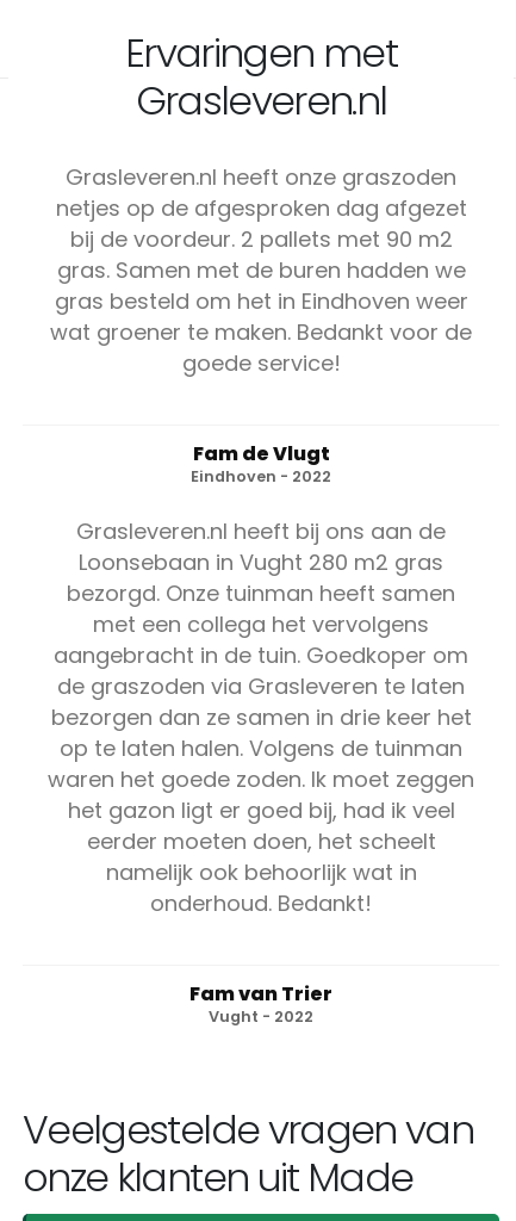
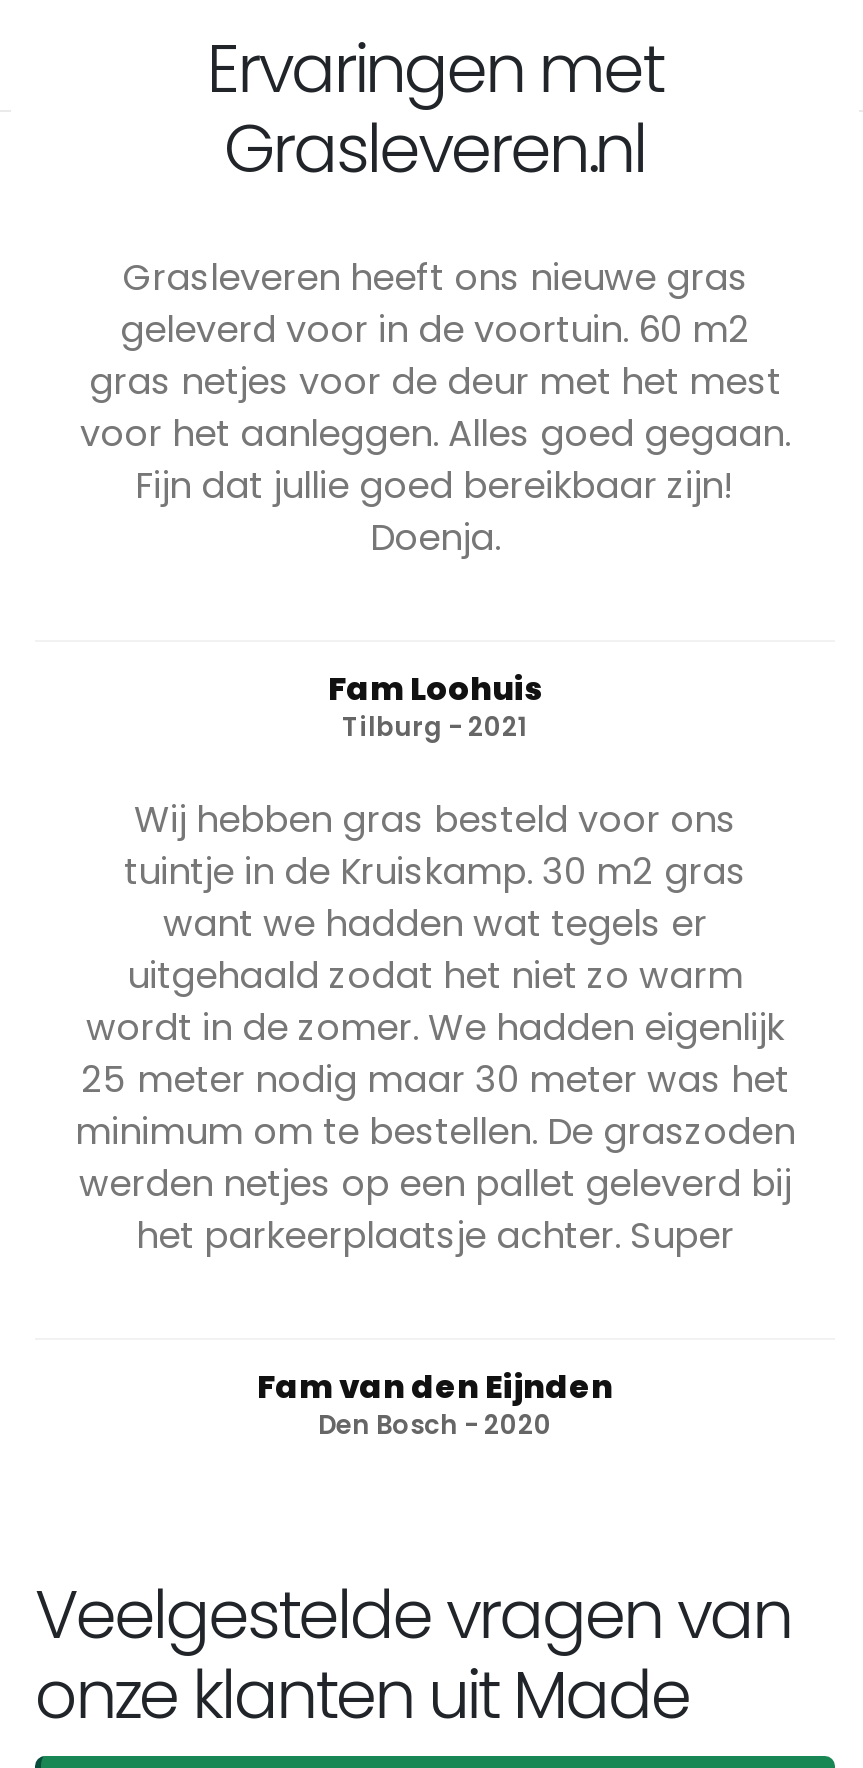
[50,162,472,377] Grasleveren.nl heeft onze graszoden | netjes op de afgesproken dag afgezet | bij de voordeur. 2 pallets met 90 m2 | gras. Samen met de buren hadden we | gras besteld om het in Eindhoven weer | wat groener te maken. Bedankt voor de | goede service! -> [80,251,790,561] Grasleveren heeft ons nieuwe gras | geleverd voor in de voortuin. 60 m2 | gras netjes voor de deur met het mest | voor het aanleggen. Alles goed gegaan. | Fijn dat jullie goed bereikbaar zijn! | Doenja.
[191,439,331,486] Fam de Vlugt | Eindhoven - 2022 -> [328,665,542,743] Fam Loohuis | Tilburg - 2021
[48,516,474,918] Grasleveren.nl heeft bij ons aan de | Loonsebaan in Vught 280 m2 gras | bezorgd. Onze tuinman heeft samen | met een collega het vervolgens | aangebracht in de tuin. Goedkoper om | de graszoden via Grasleveren te laten | bezorgen dan ze samen in drie keer het | op te laten halen. Volgens de tuinman | waren het goede zoden. Ik moet zeggen | het gazon ligt er goed bij, had ik veel | eerder moeten doen, het scheelt | namelijk ook behoorlijk wat in | onderhoud. Bedankt! -> [75,793,795,1259] Wij hebben gras besteld voor ons | tuintje in de Kruiskamp. 30 m2 gras | want we hadden wat tegels er | uitgehaald zodat het niet zo warm | wordt in de zomer. We hadden eigenlijk | 25 meter nodig maar 30 meter was het | minimum om te bestellen. De graszoden | werden netjes op een pallet geleverd bij | het parkeerplaatsje achter. Super
[189,980,332,1026] Fam van Trier | Vught - 2022 -> [257,1363,613,1441] Fam van den Eijnden | Den Bosch - 2020

